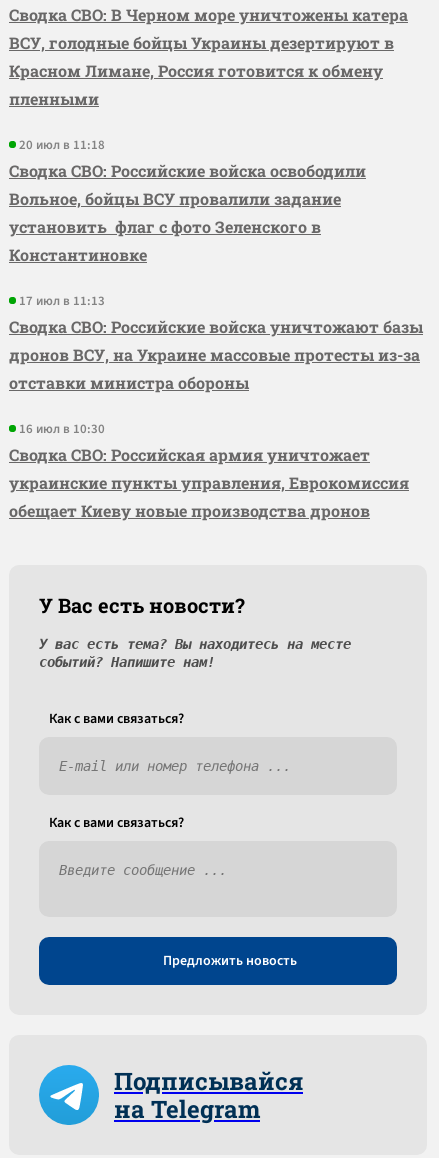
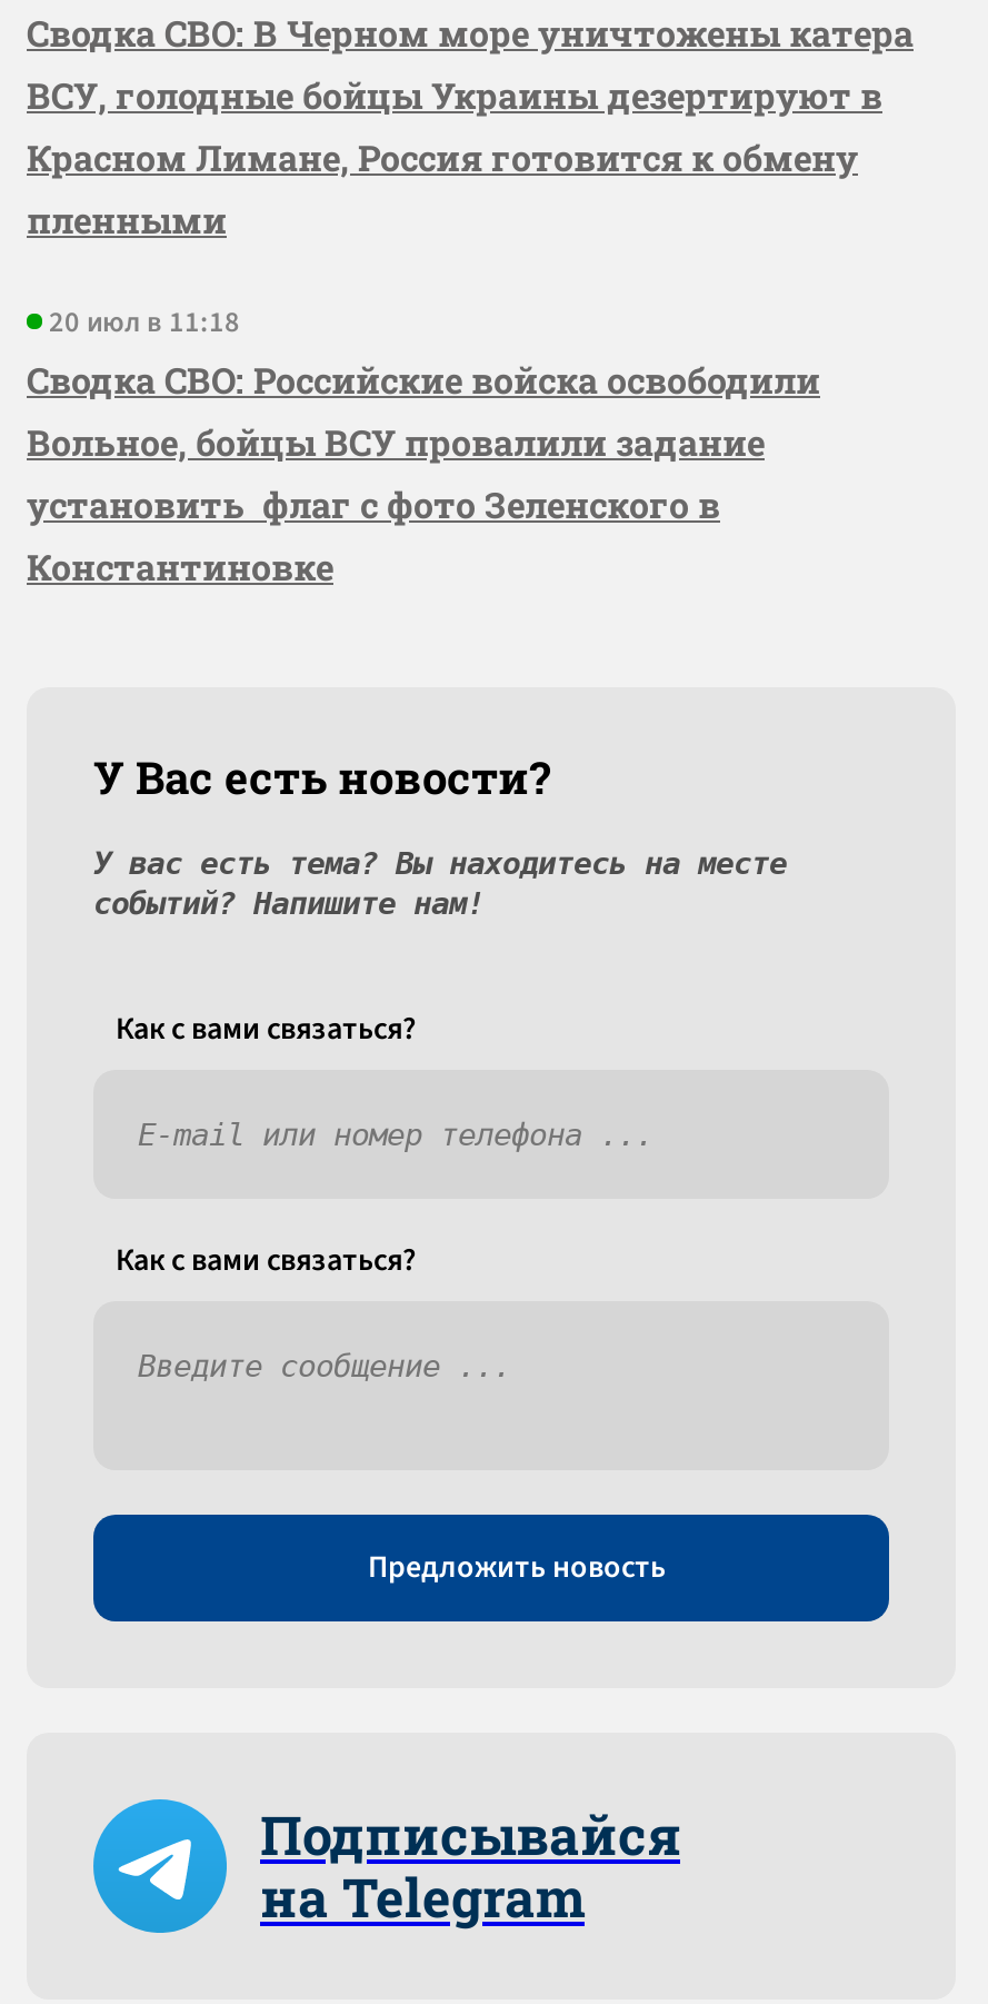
[9,292,423,521] 17 июл в 11:13 | Сводка СВО: Российские войска уничтожают базы | дронов ВСУ, на Украине массовые протесты из-за | отставки министра обороны | 16 июл в 10:30 | Сводка СВО: Российская армия уничтожает | украинские пункты управления, Еврокомиссия | обещает Киеву новые производства дронов -> none

